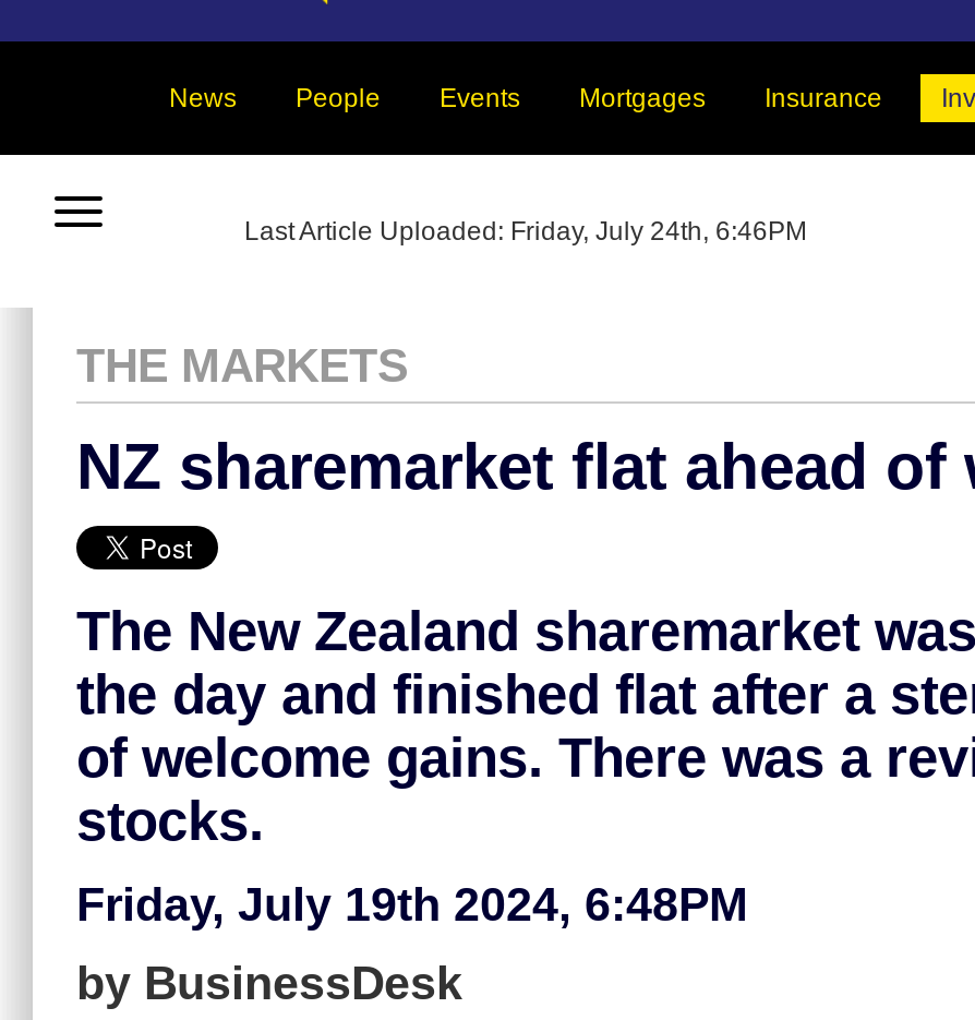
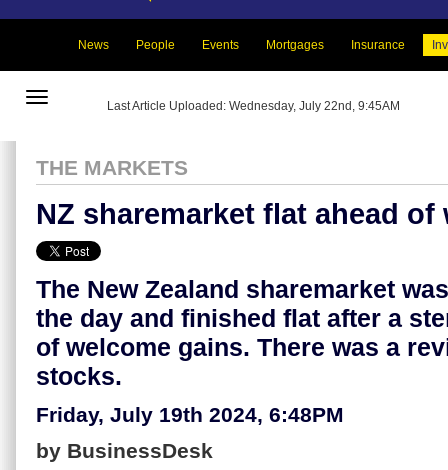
[244,216,807,247] Last Article Uploaded: Friday, July 24th, 6:46PM -> [107,99,400,113] Last Article Uploaded: Wednesday, July 22nd, 9:45AM

